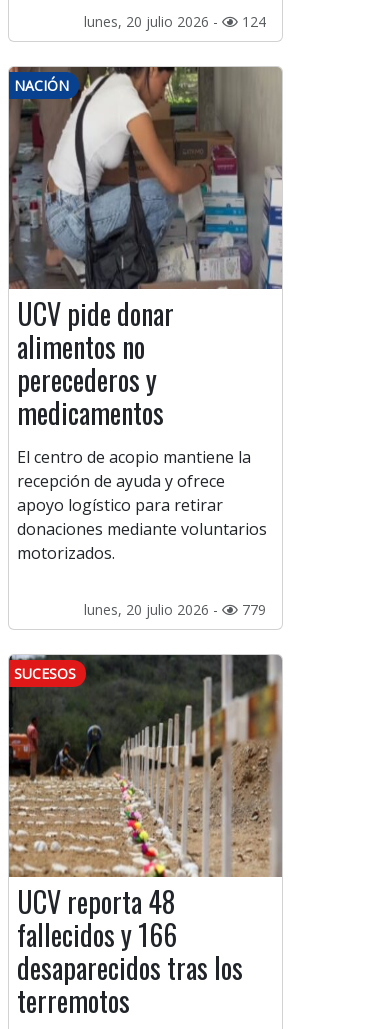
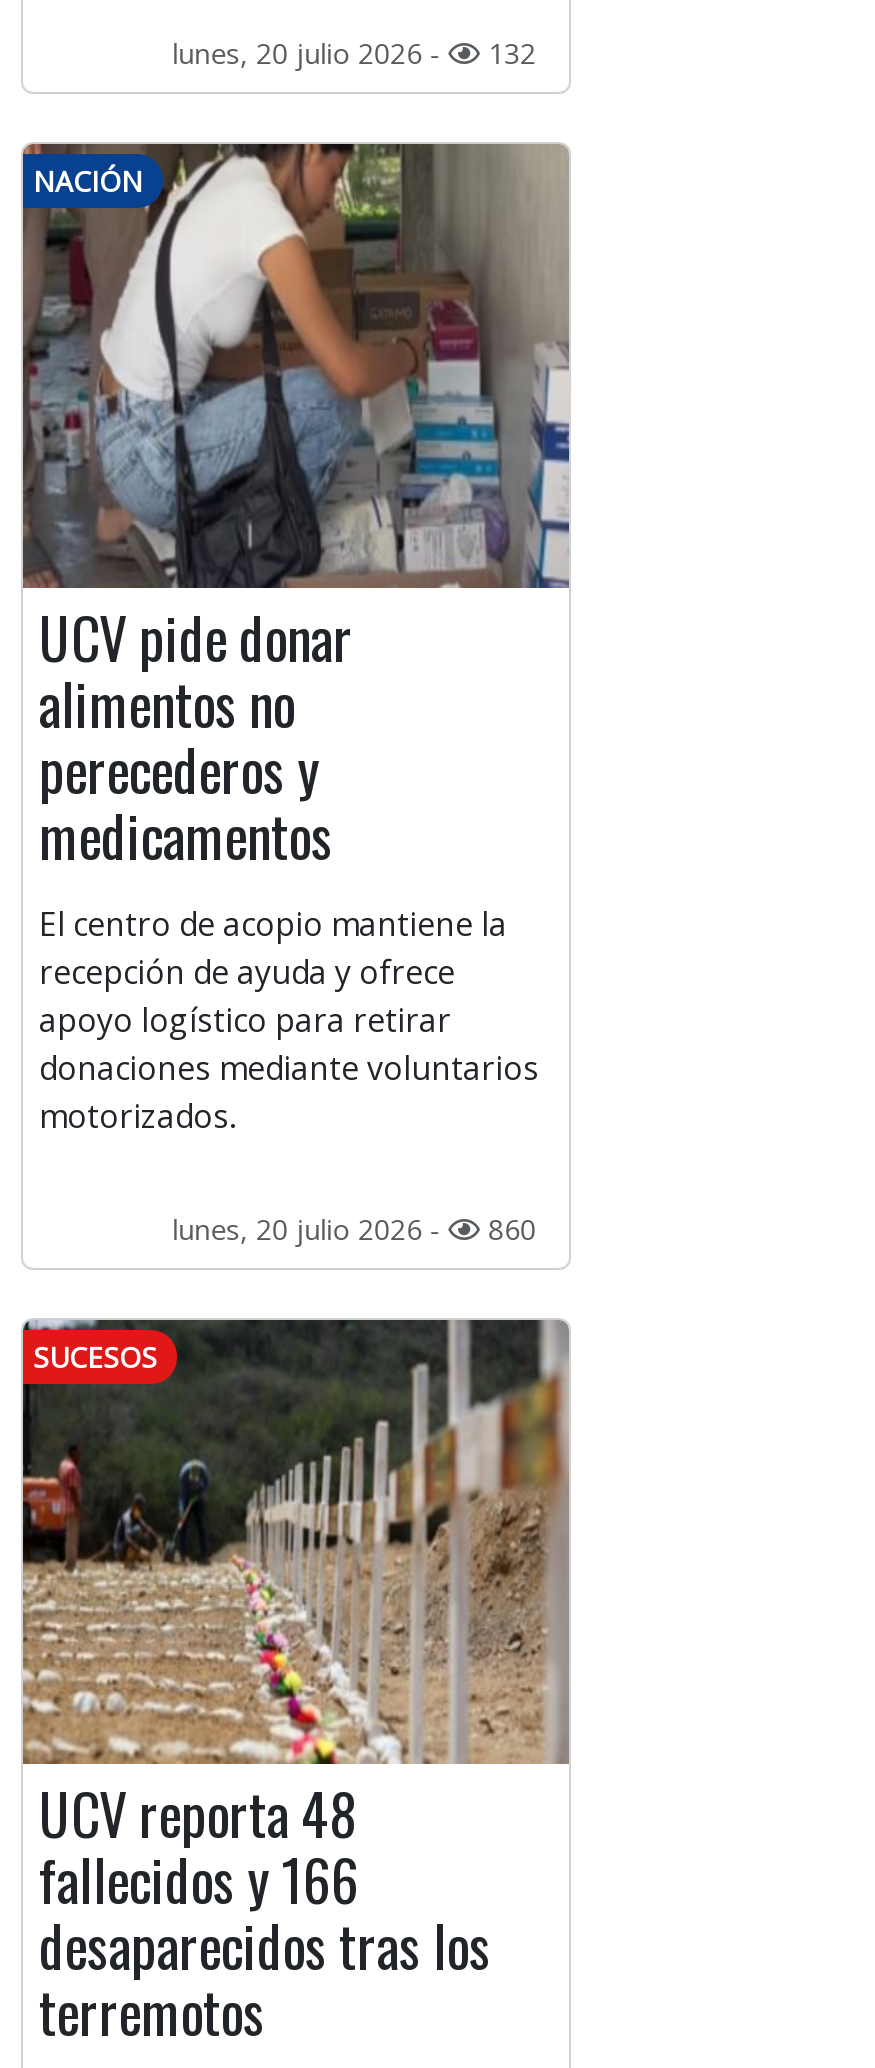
[84,12,266,31] lunes, 20 julio 2026 - 124 -> [172,34,536,72] lunes, 20 julio 2026 - 132
[84,600,266,619] lunes, 20 julio 2026 - 779 -> [172,1210,536,1248] lunes, 20 julio 2026 - 860

